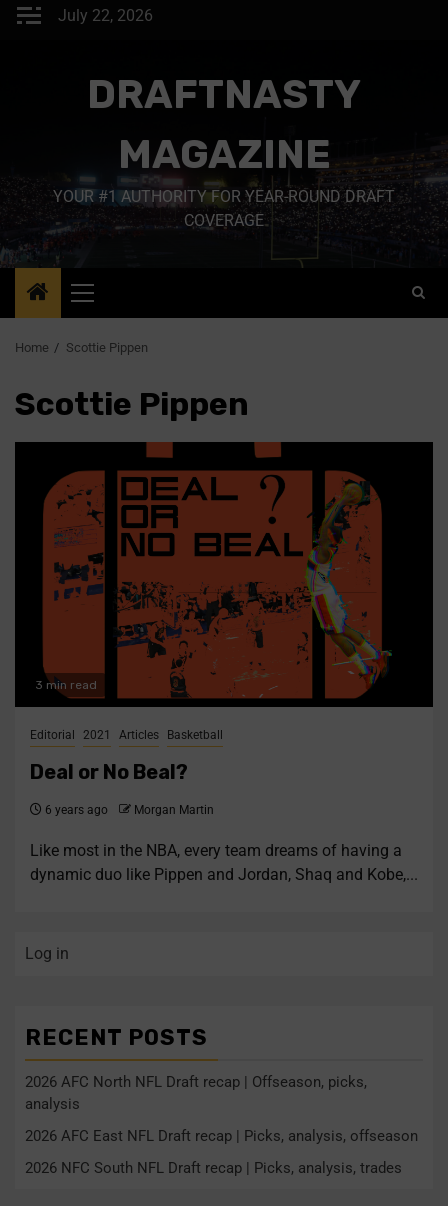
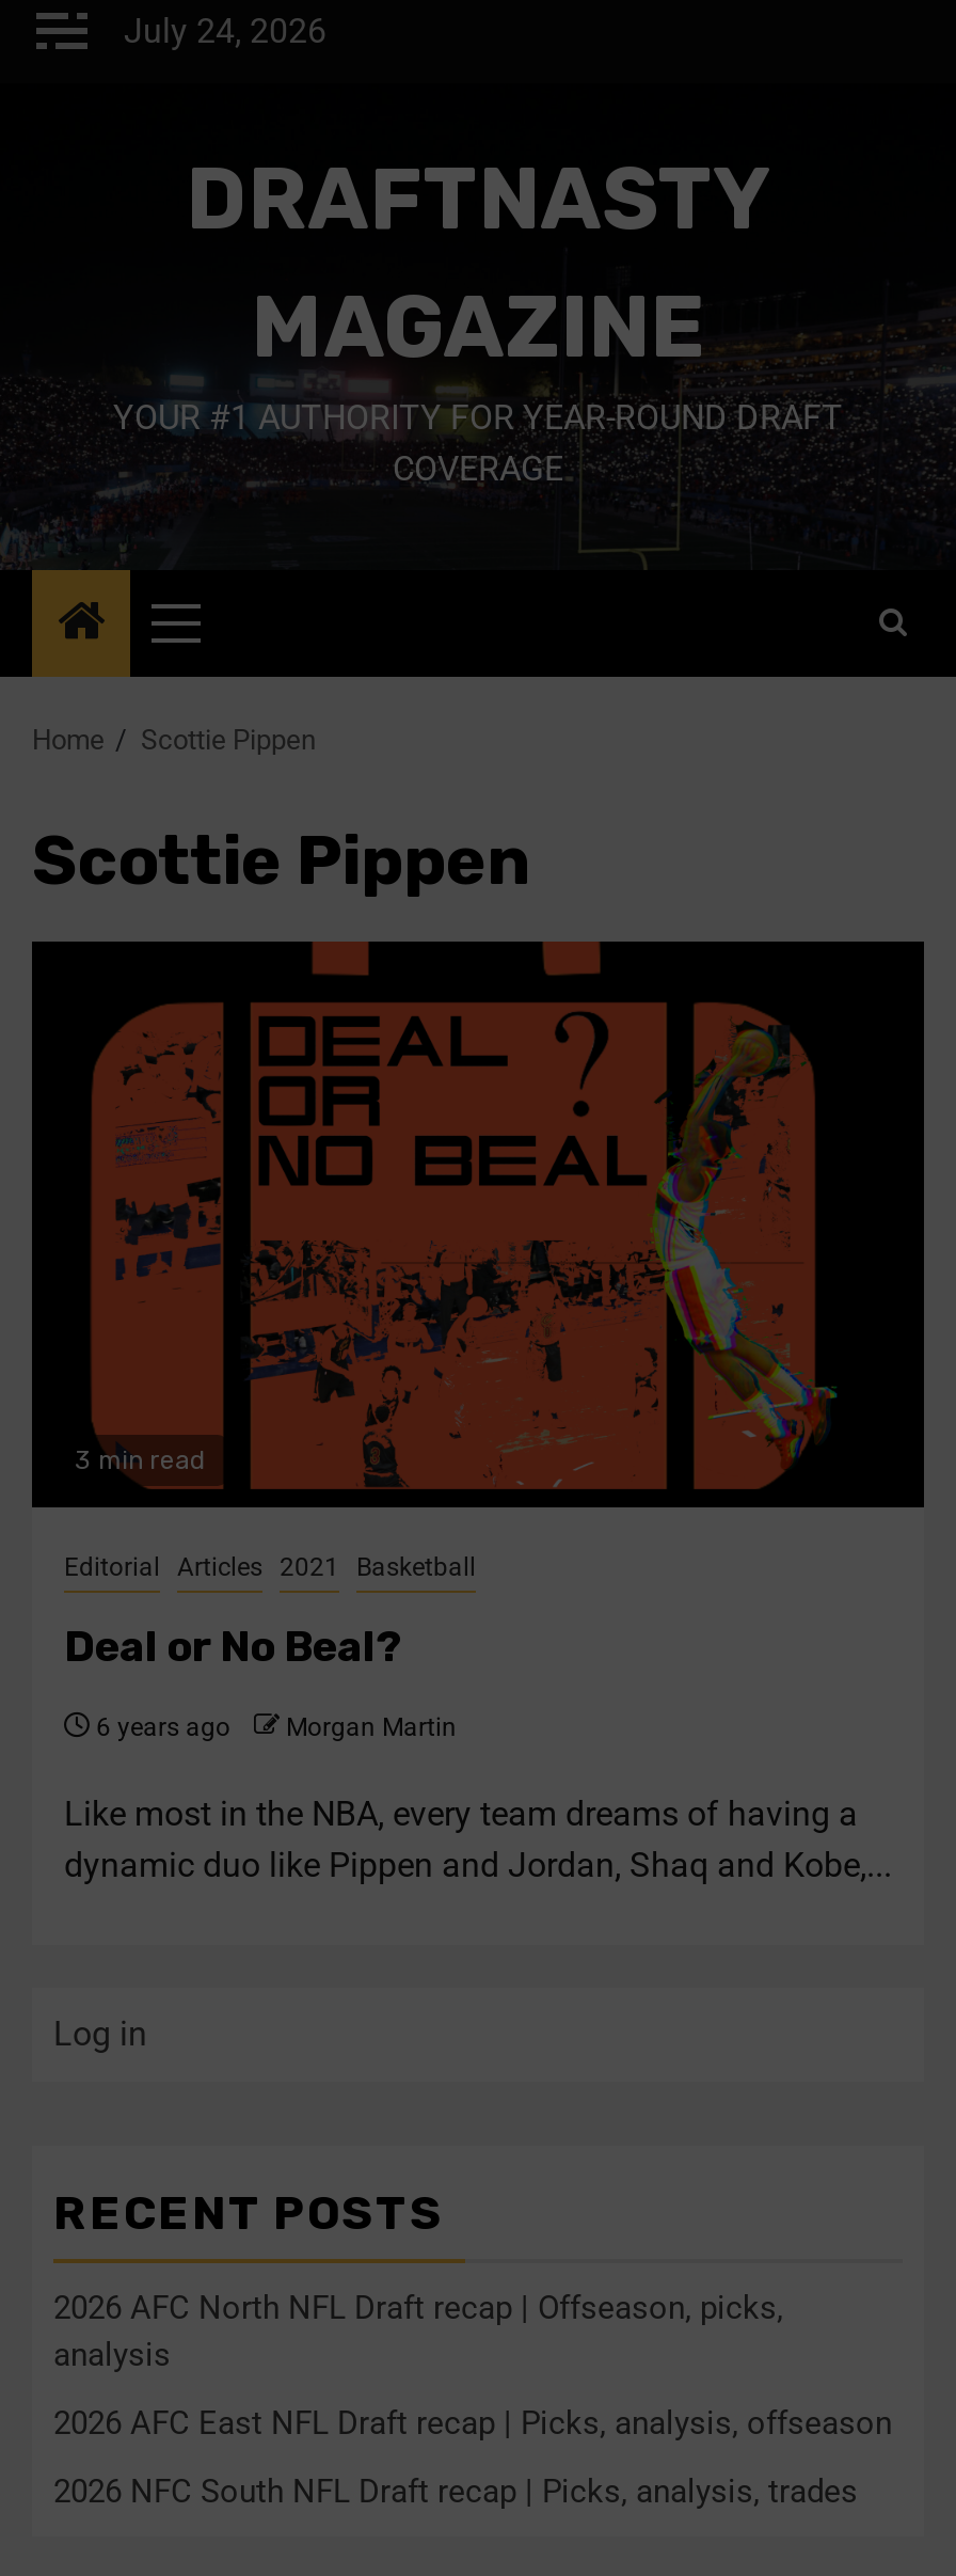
[58,6,153,25] July 22, 2026 -> [124,11,326,51] July 24, 2026
[30,728,223,742] Editorial 2021 Articles Basketball -> [64,1552,476,1582] Editorial Articles 2021 Basketball

